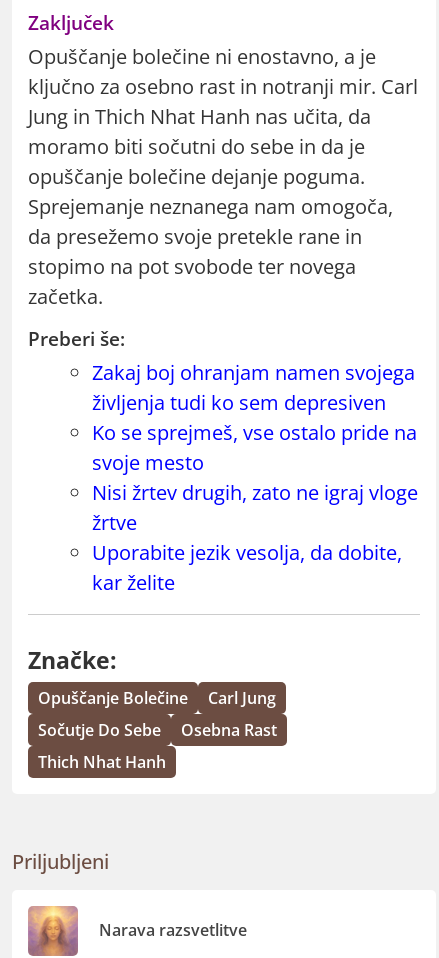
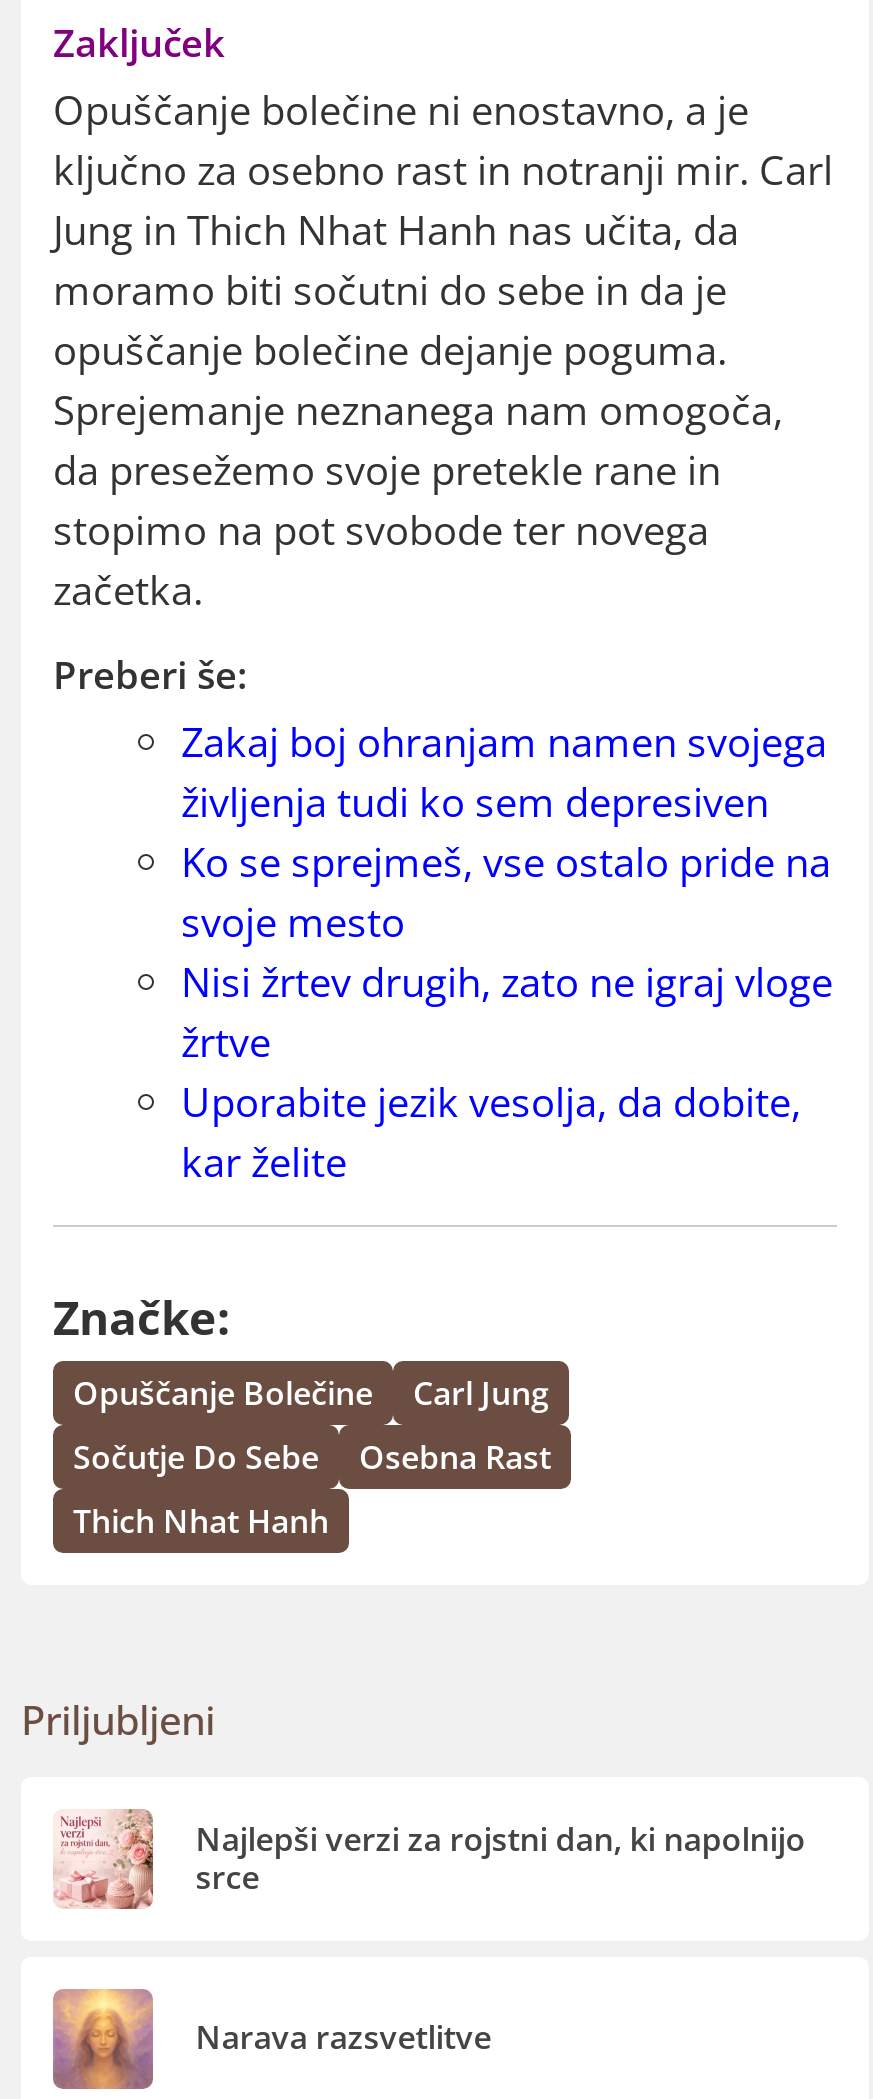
none -> [55,1809,805,1909] [image] | Najlepši verzi za rojstni dan, ki napolnijo | srce

